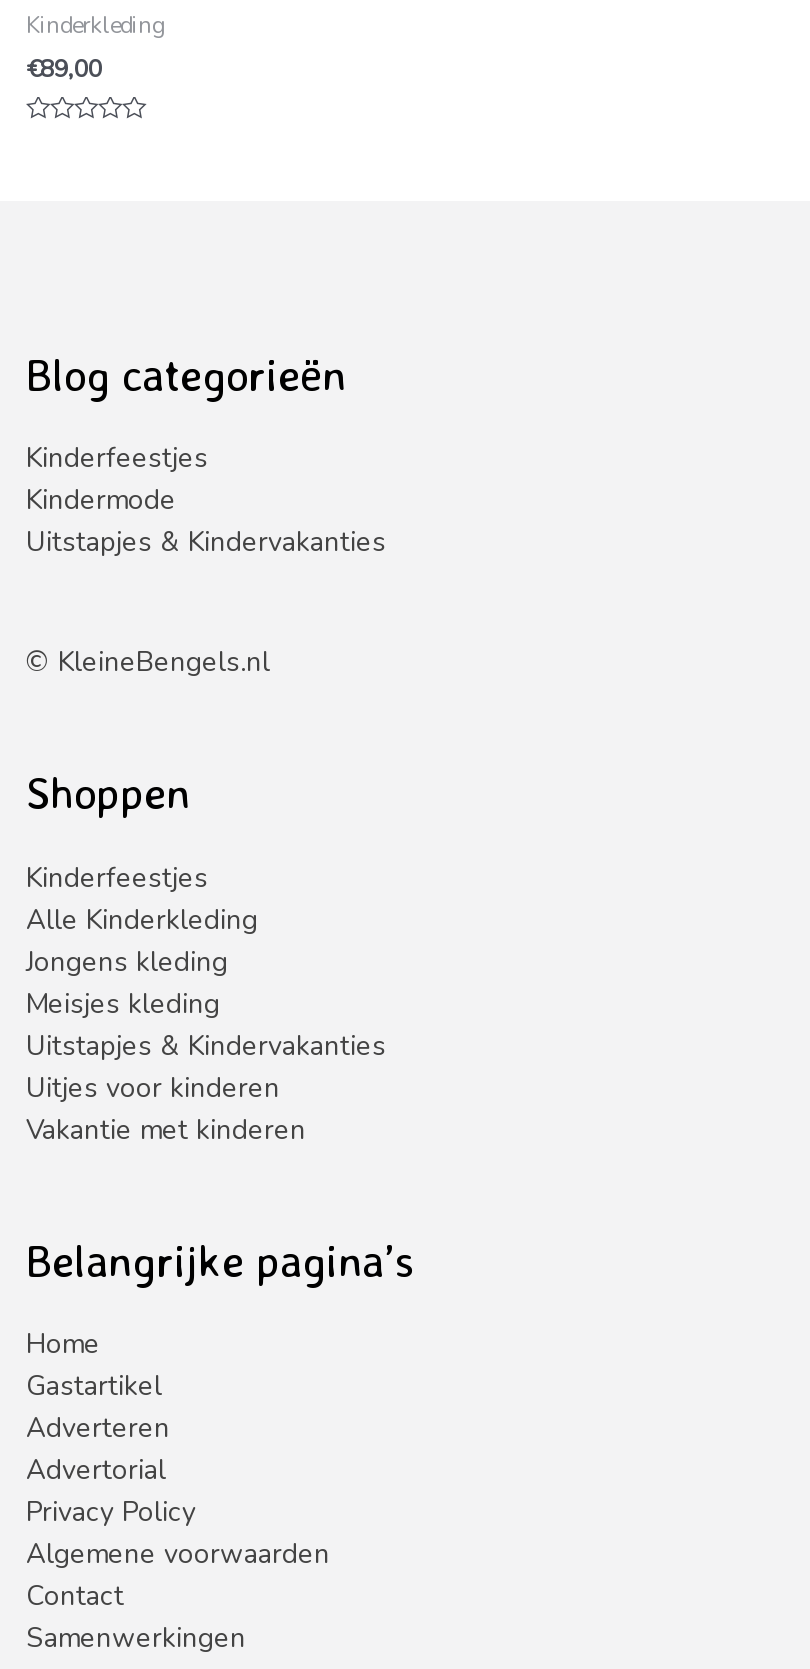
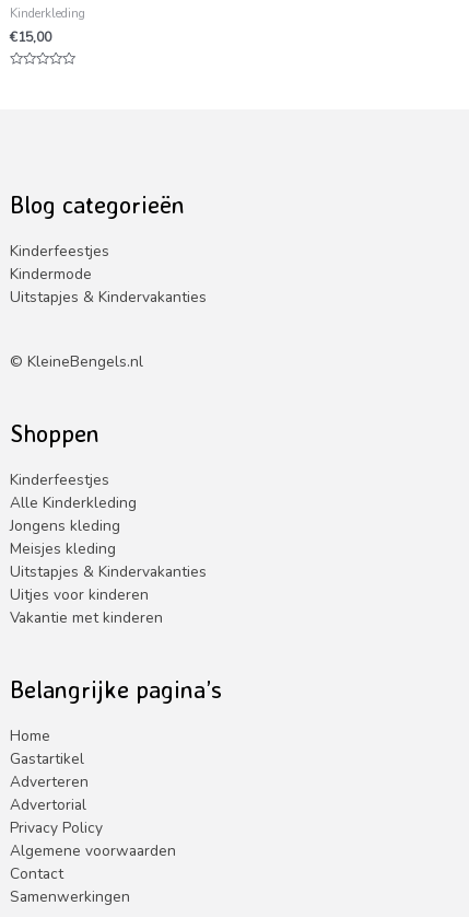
[26,52,102,84] €89,00 -> [10,29,51,46] €15,00

